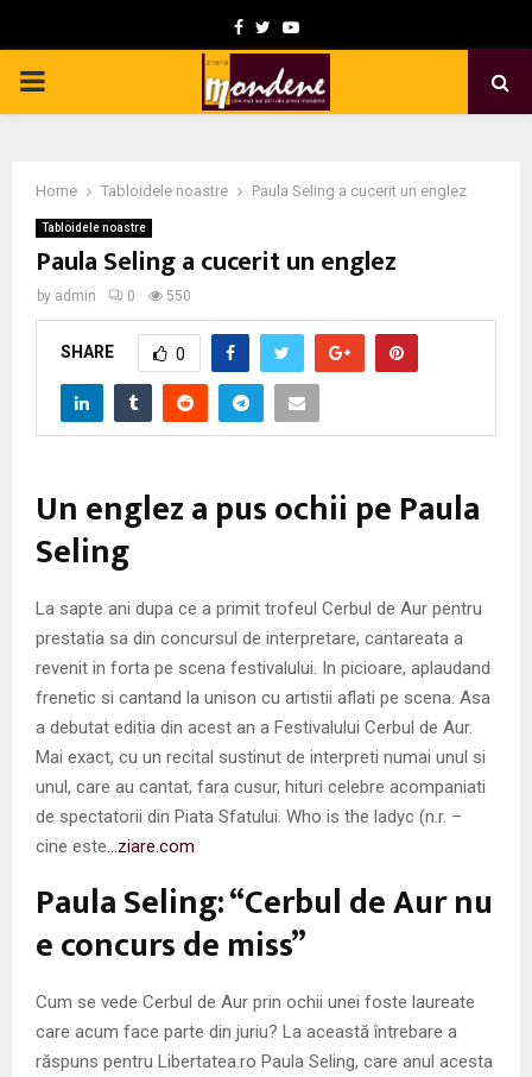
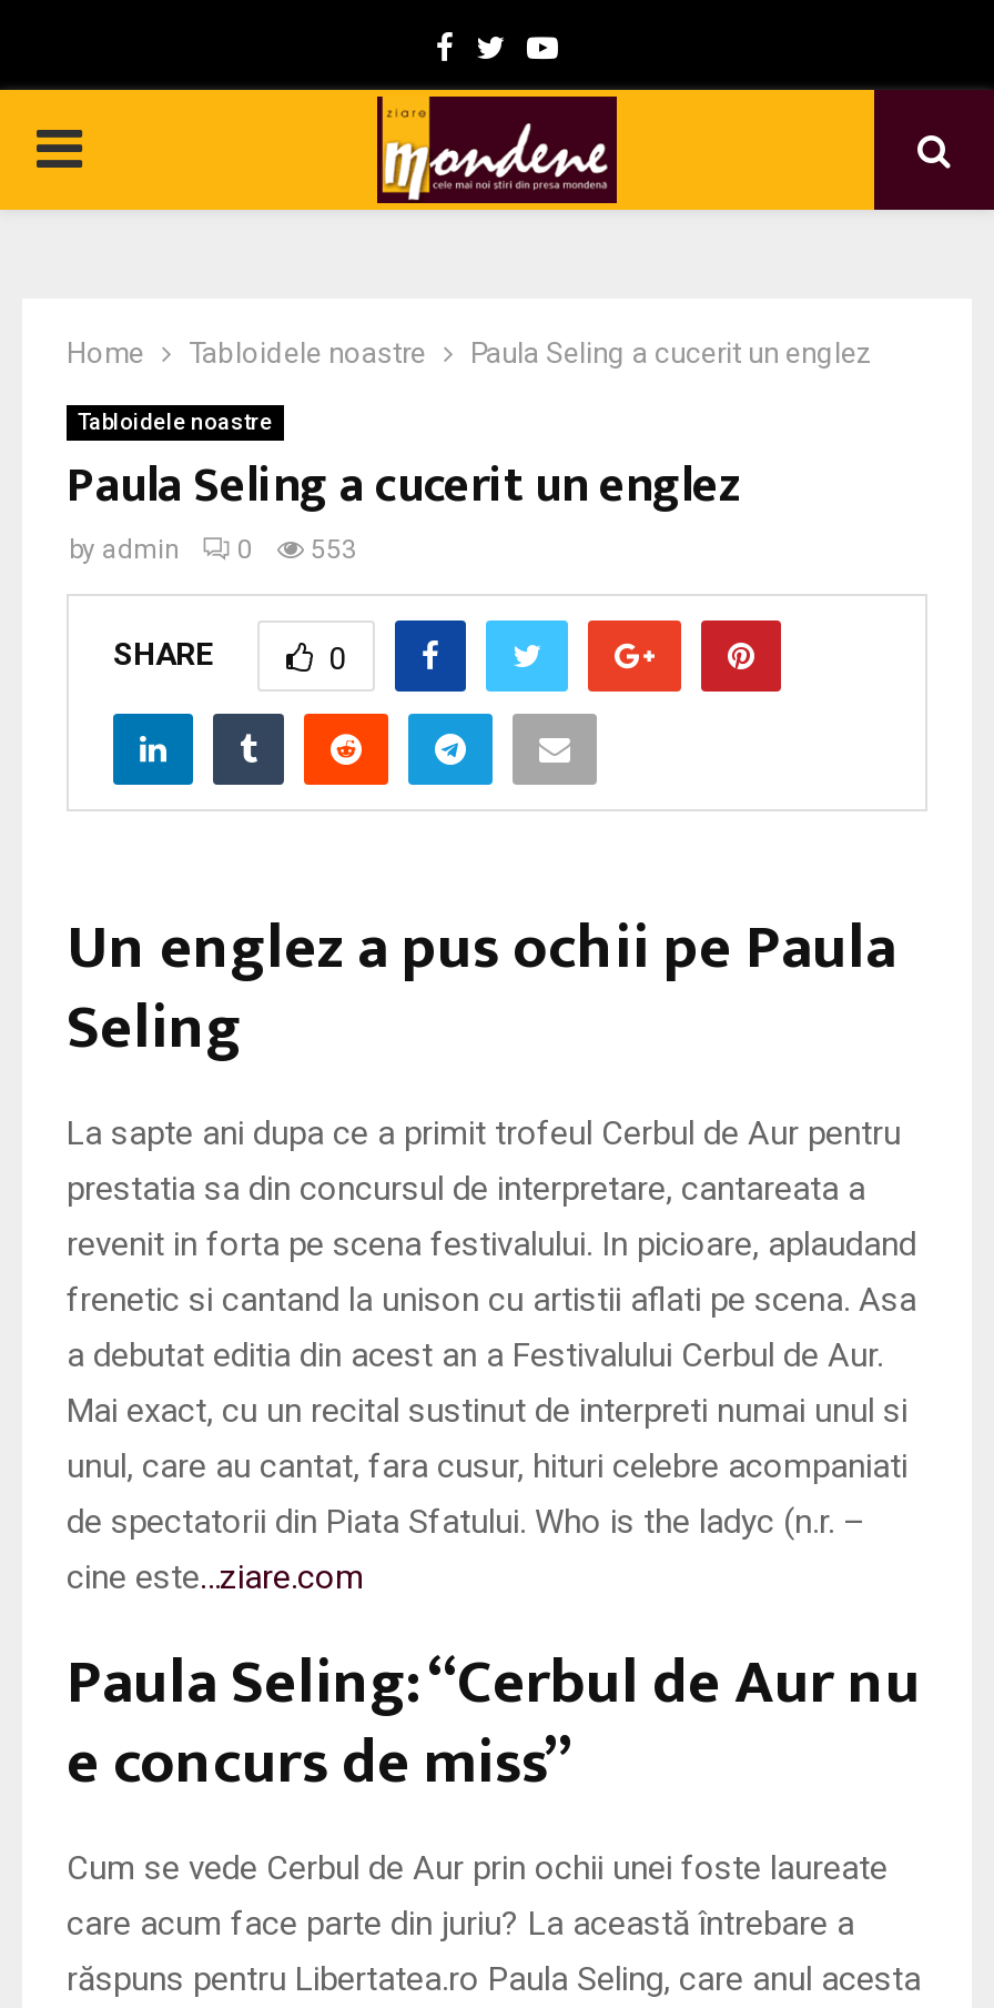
[37,288,191,304] by admin 0 550 -> [69,534,357,565] by admin 0 553

